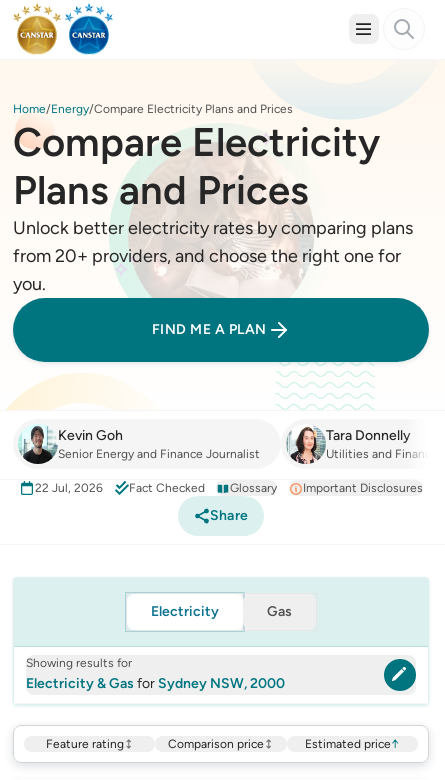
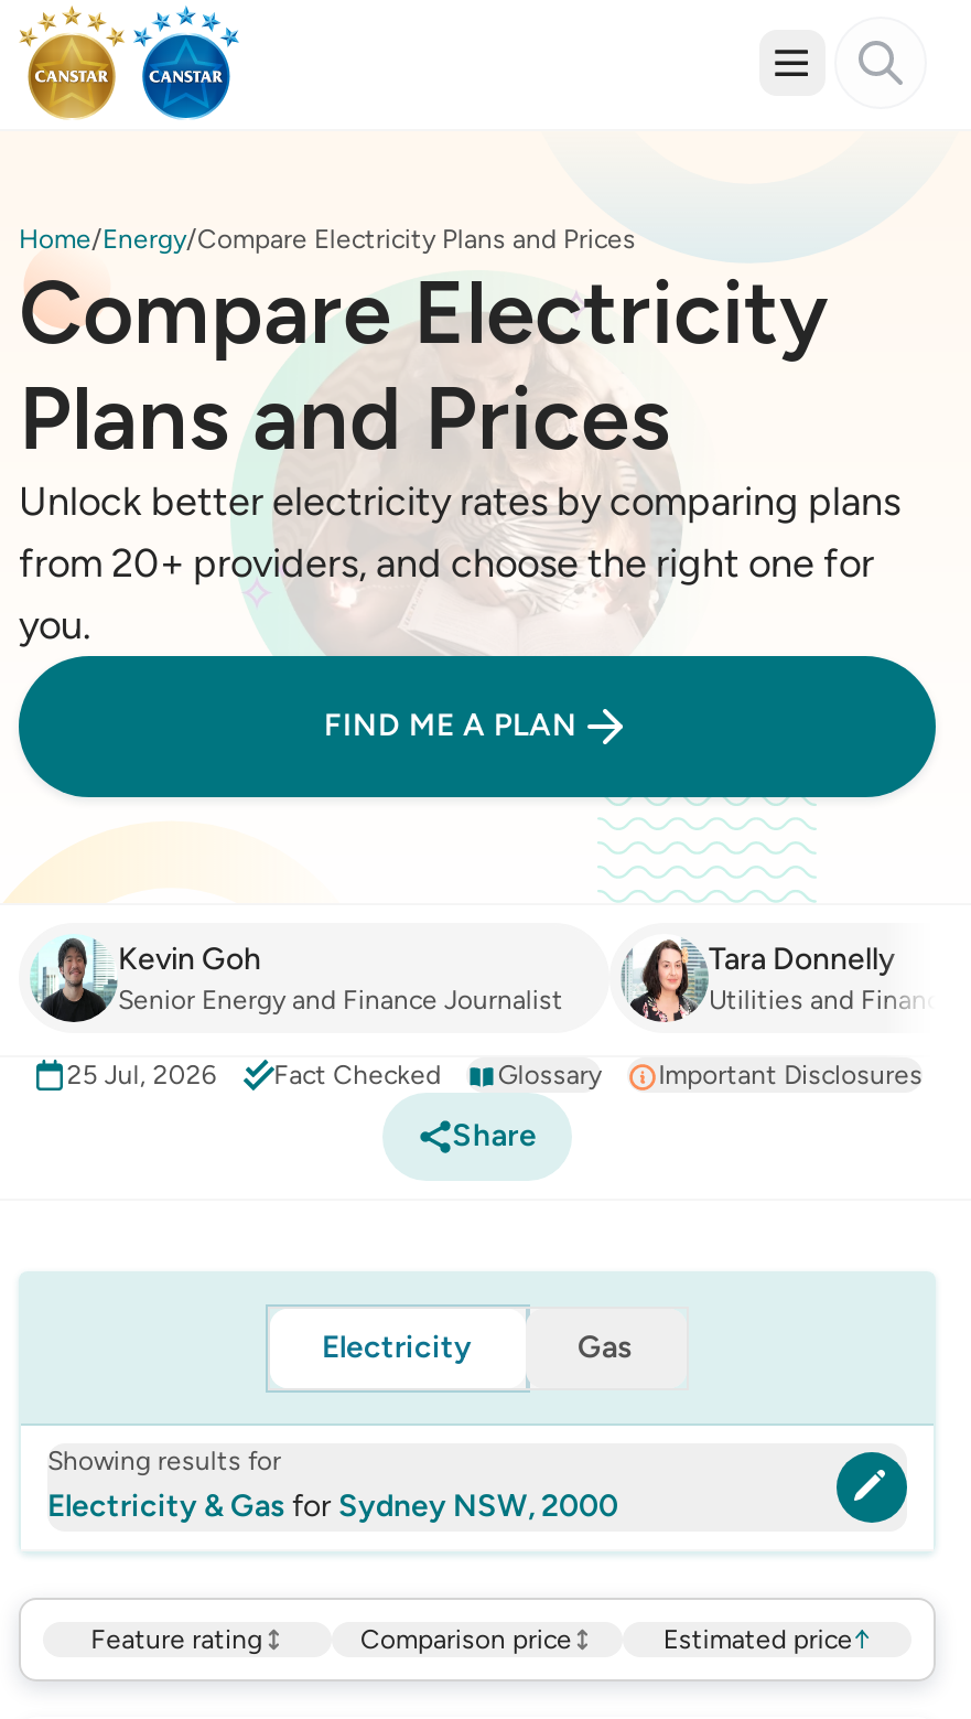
[35,481,423,495] 22 Jul, 2026 Fact Checked Glossary Important Disclosures -> [67,1060,923,1091] 25 Jul, 2026 Fact Checked Glossary Important Disclosures

